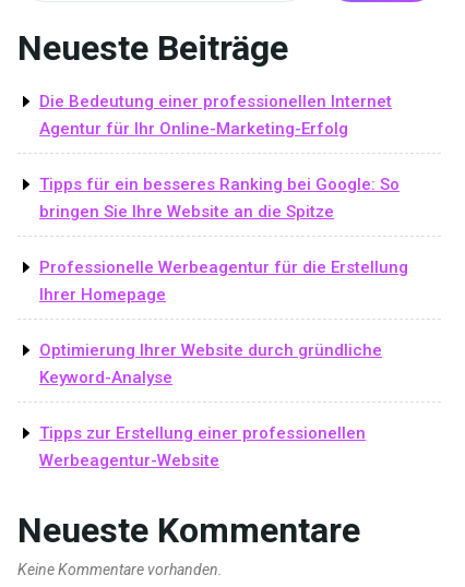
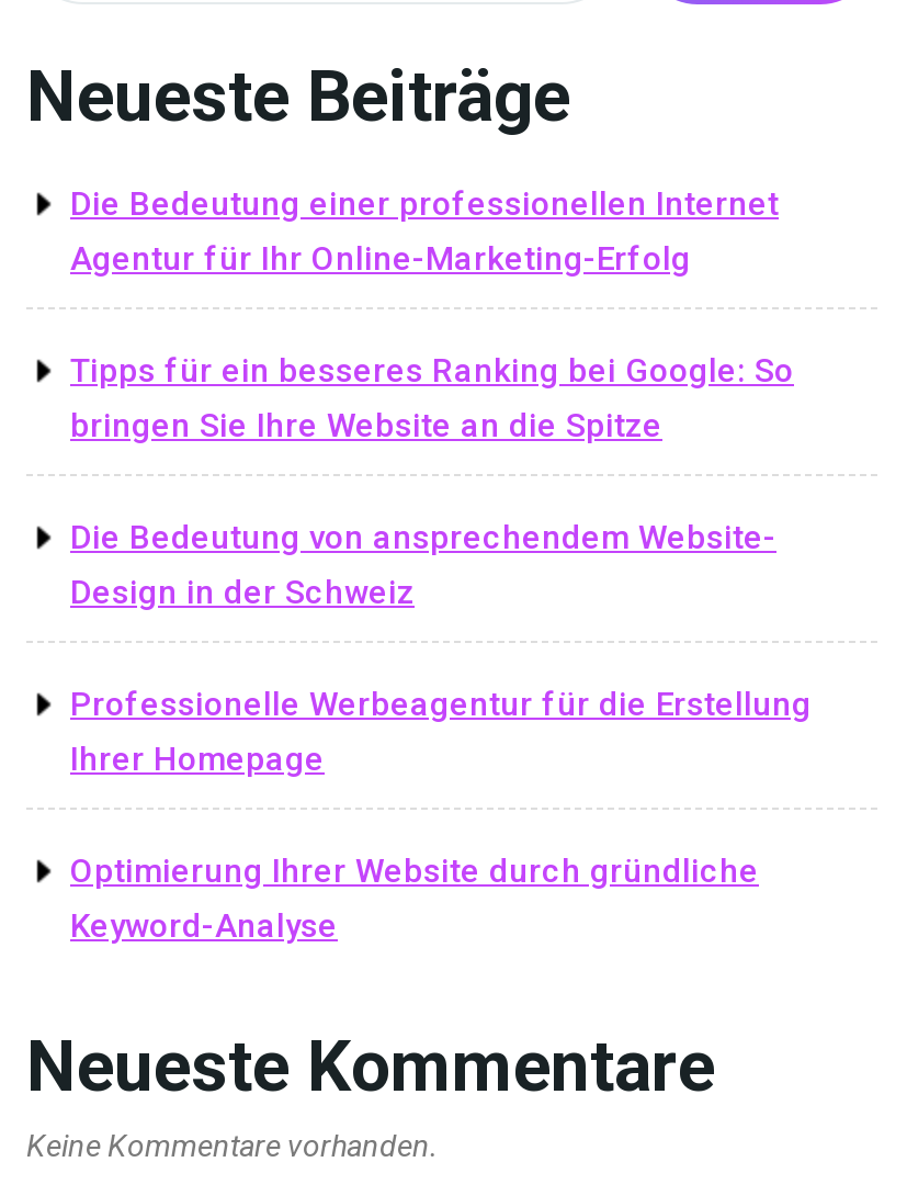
none -> [70,517,776,611] Die Bedeutung von ansprechendem Website- | Design in der Schweiz
moved [39,257,408,387] -> [70,684,812,945]: Professionelle Werbeagentur für die Erstellung | Ihrer Homepage | Optimierung Ihrer Website durch gründliche | Keyword-Analyse
[39,423,366,470] Tipps zur Erstellung einer professionellen | Werbeagentur-Website -> none

